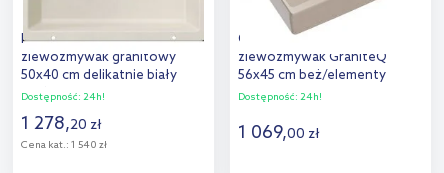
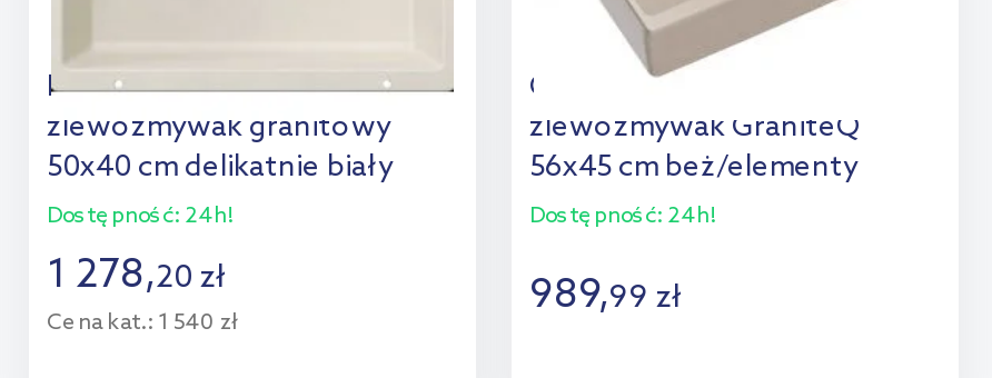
[238,122,320,144] 1 069,00 zł -> [529,271,683,320] 989,99 zł

